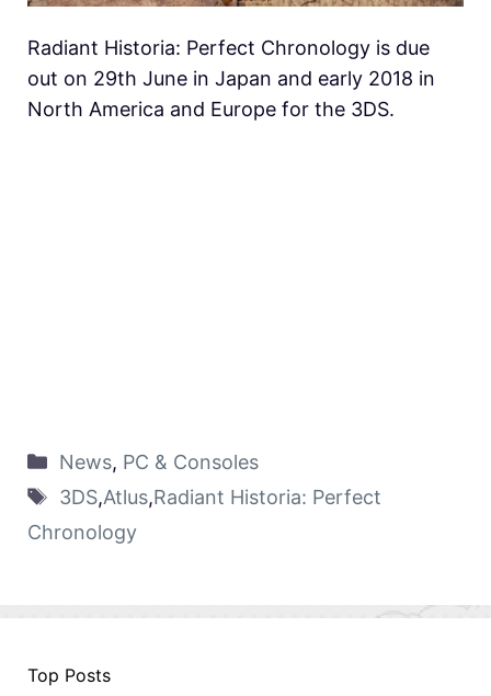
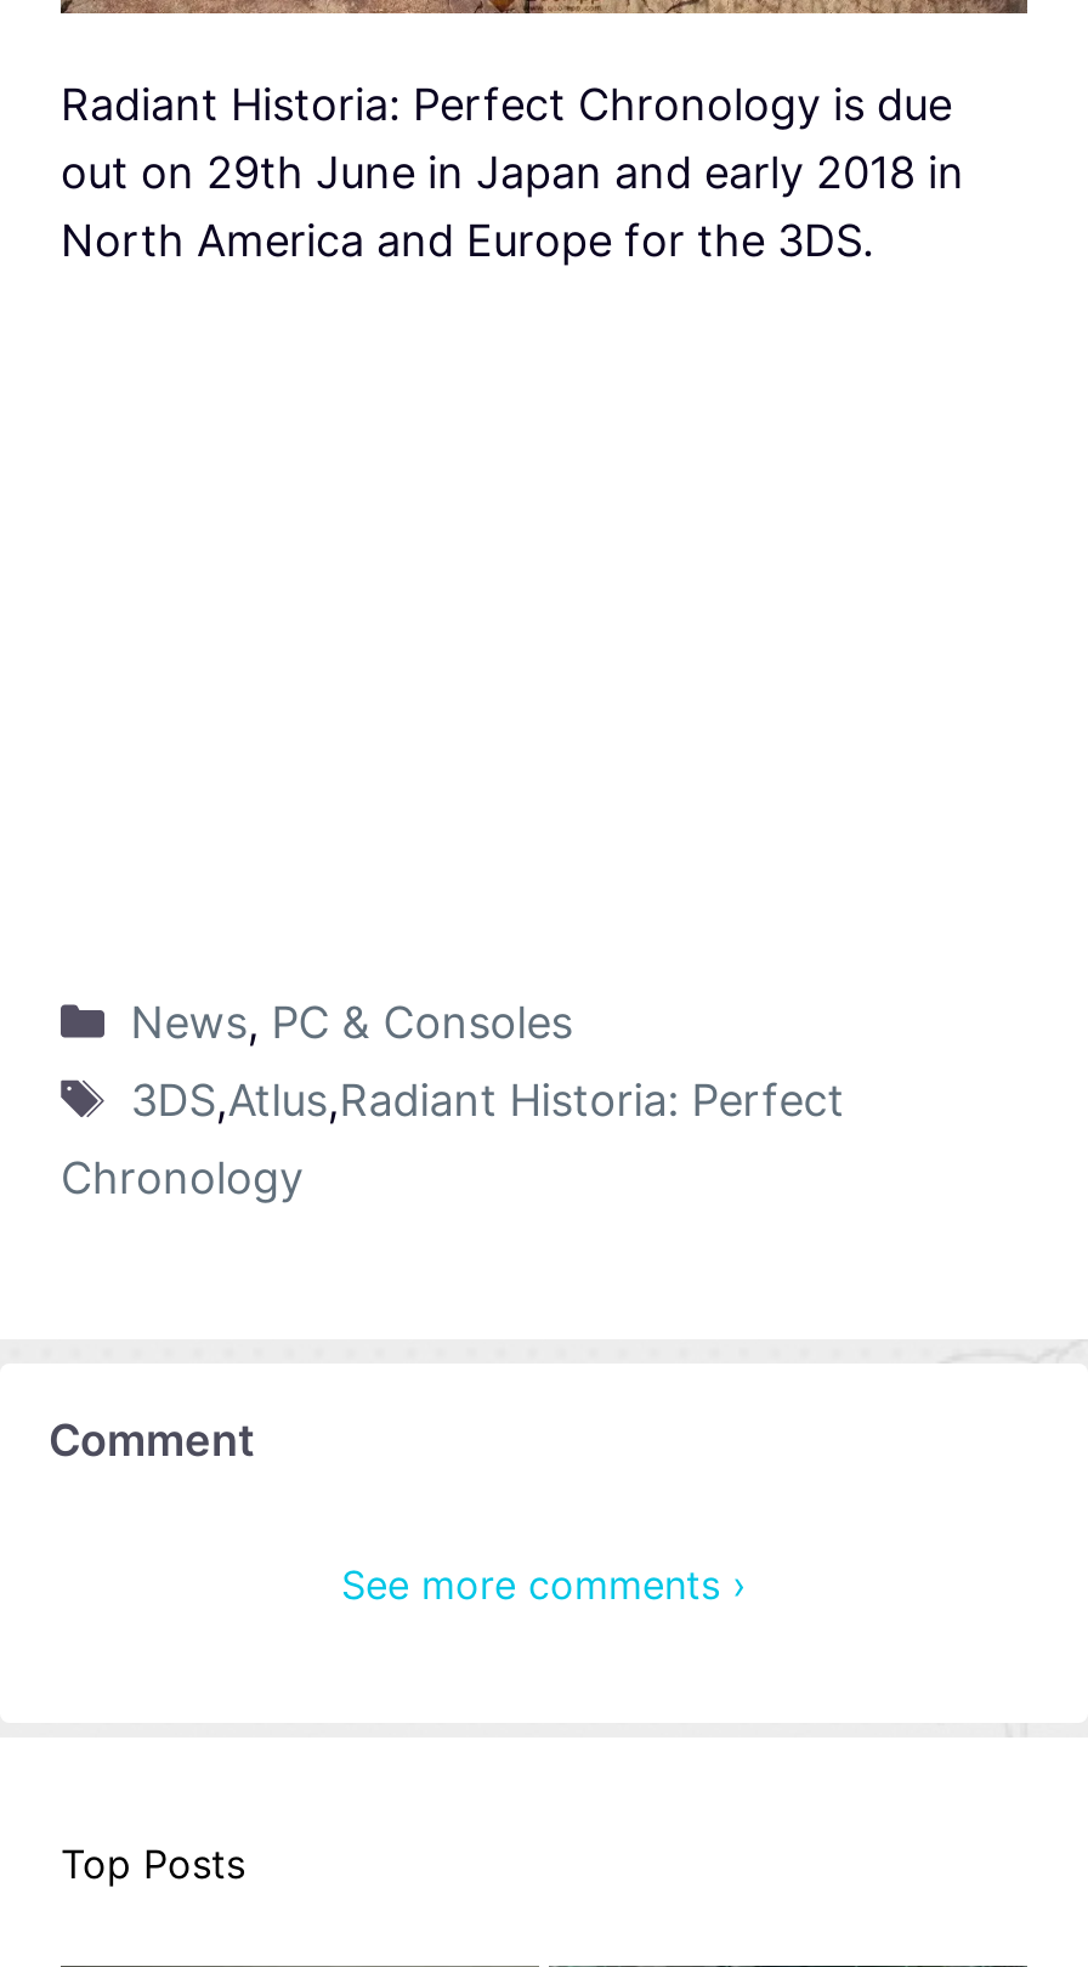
none -> [49,1414,747,1608] Comment | See more comments ›

